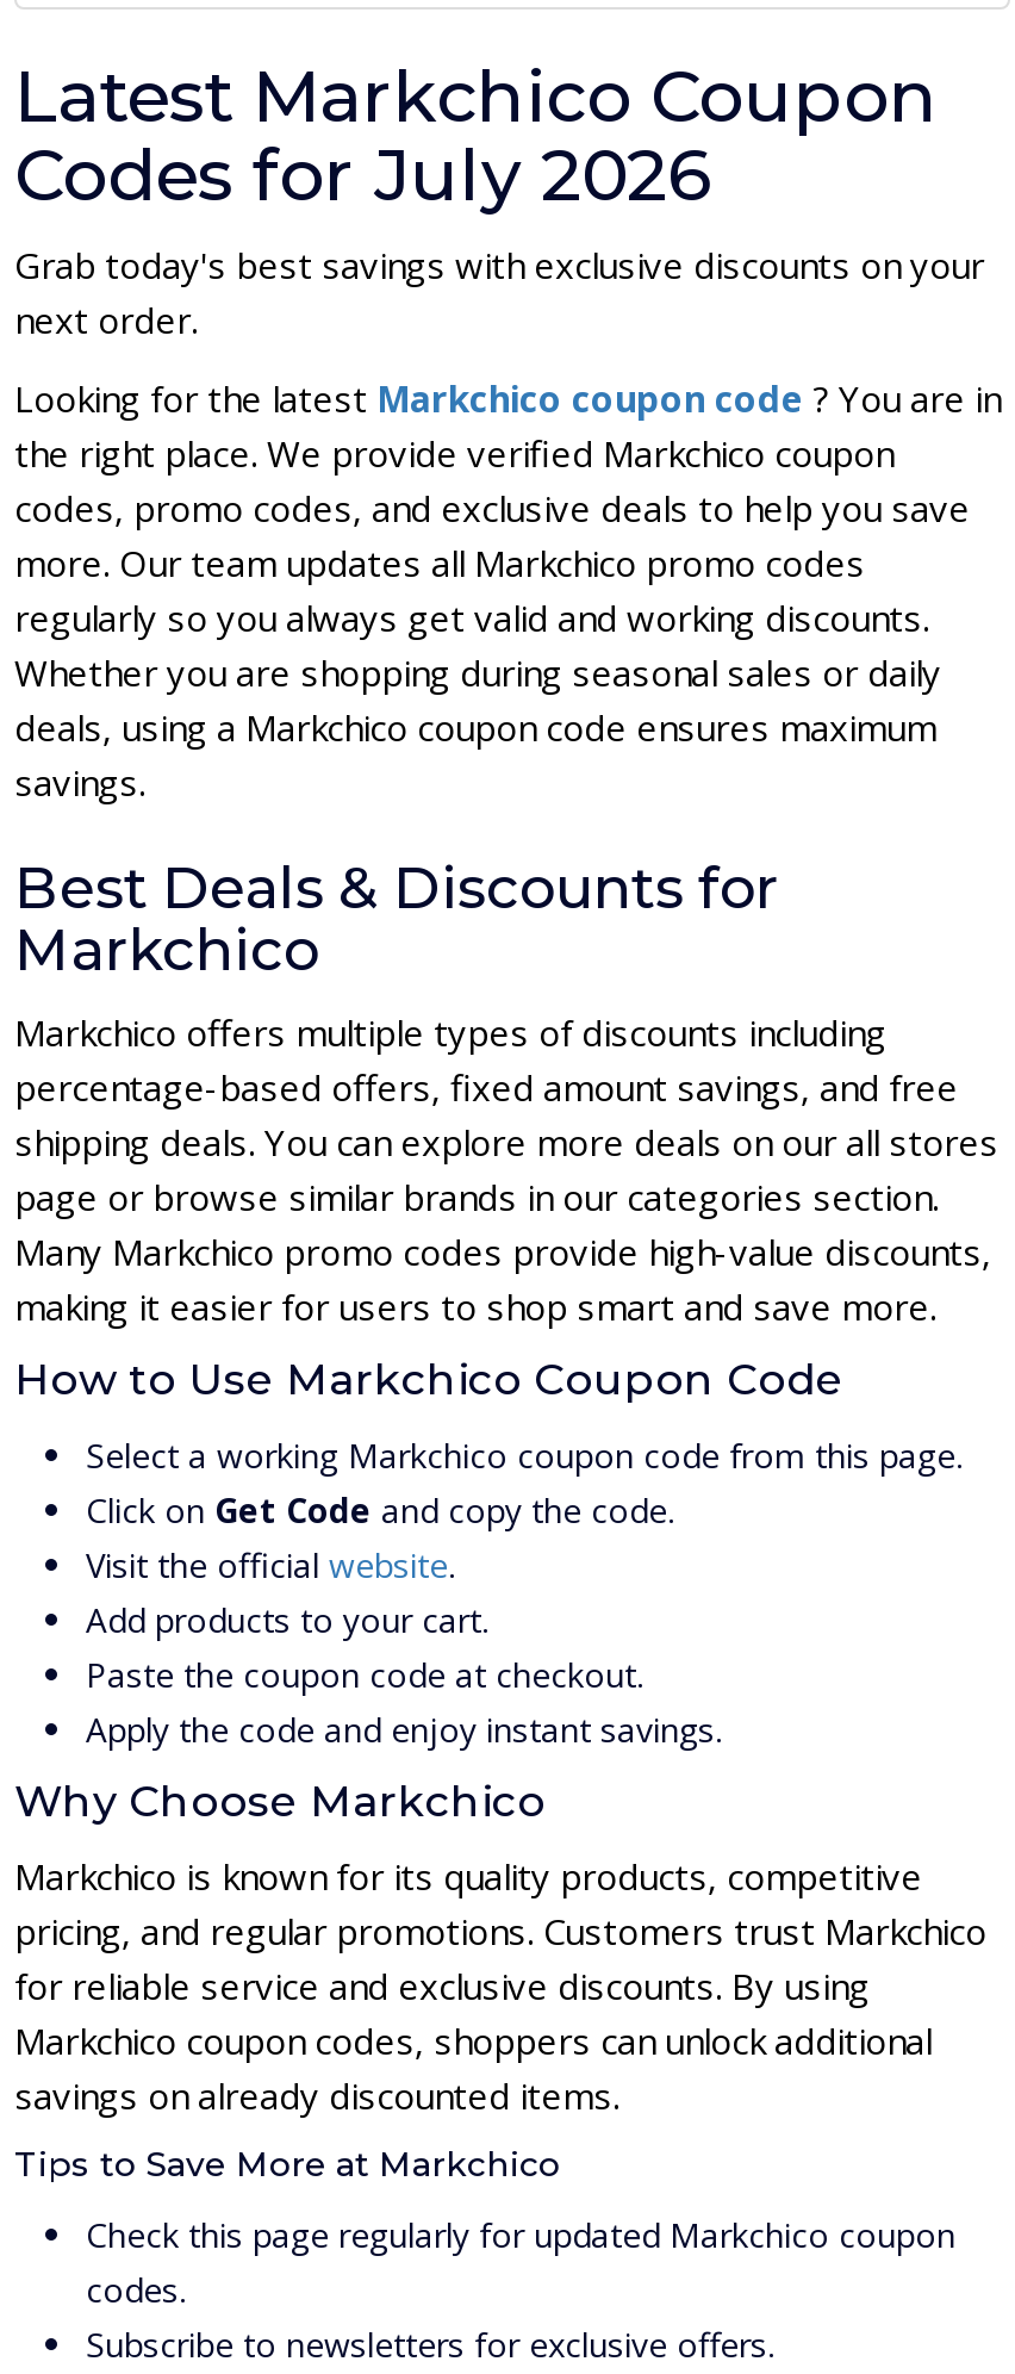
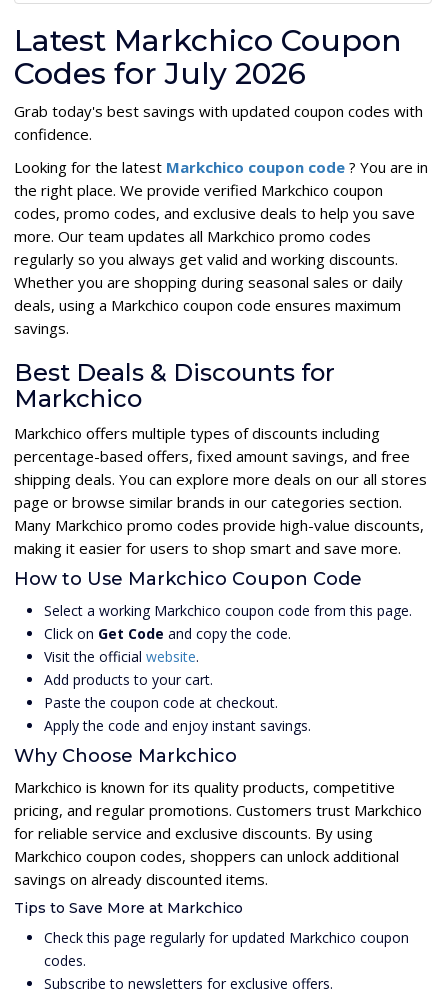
[14,241,984,344] Grab today's best savings with exclusive discounts on your | next order. -> [14,101,423,144] Grab today's best savings with updated coupon codes with | confidence.

